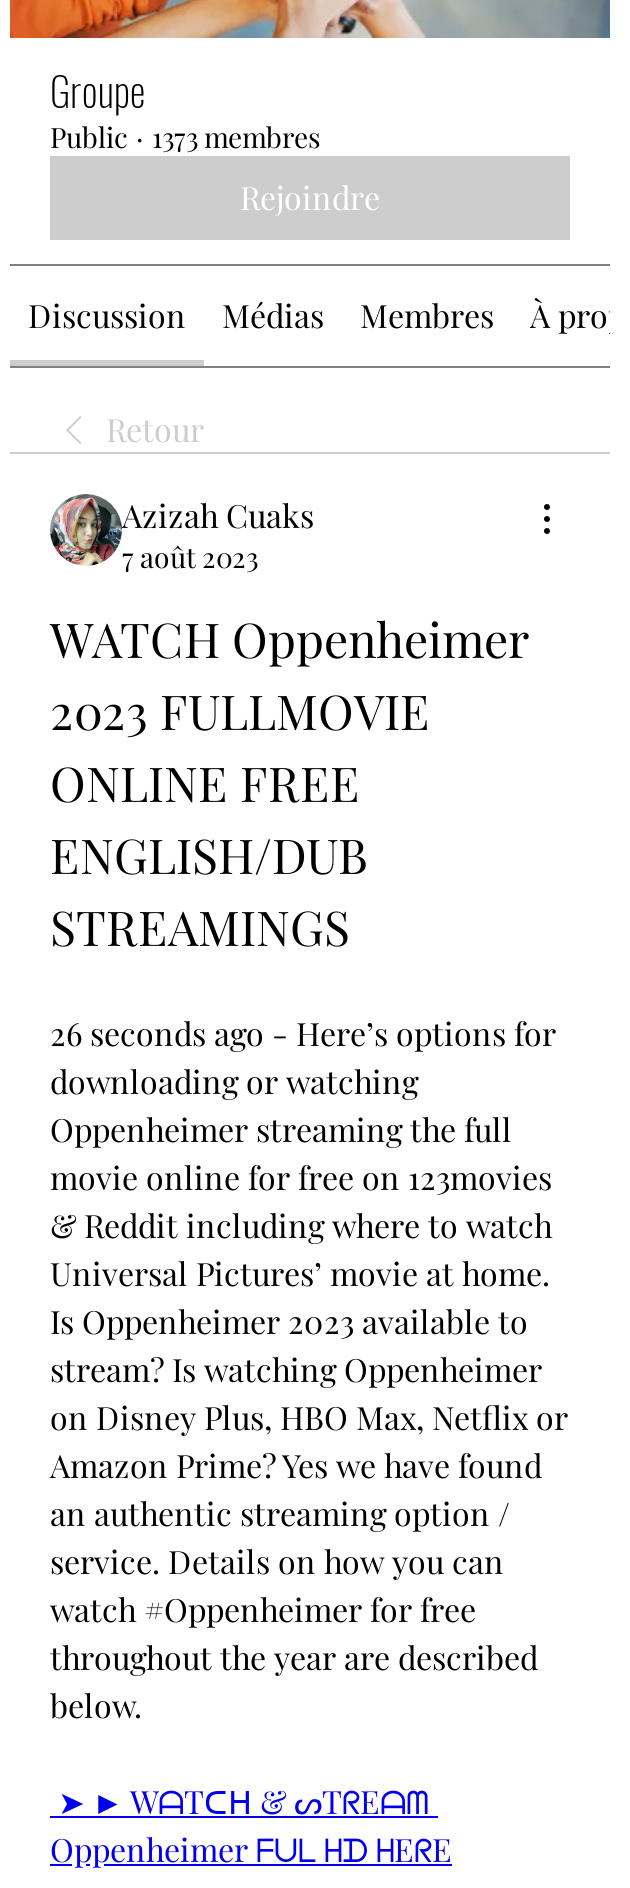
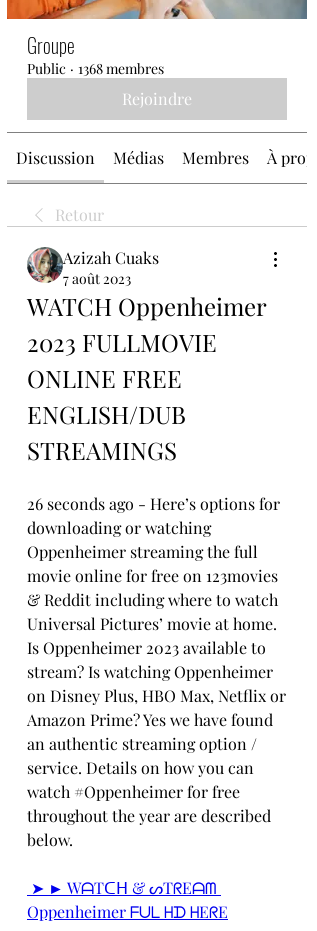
[50,118,320,156] Public · 1373 membres -> [27,59,164,78] Public · 1368 membres

